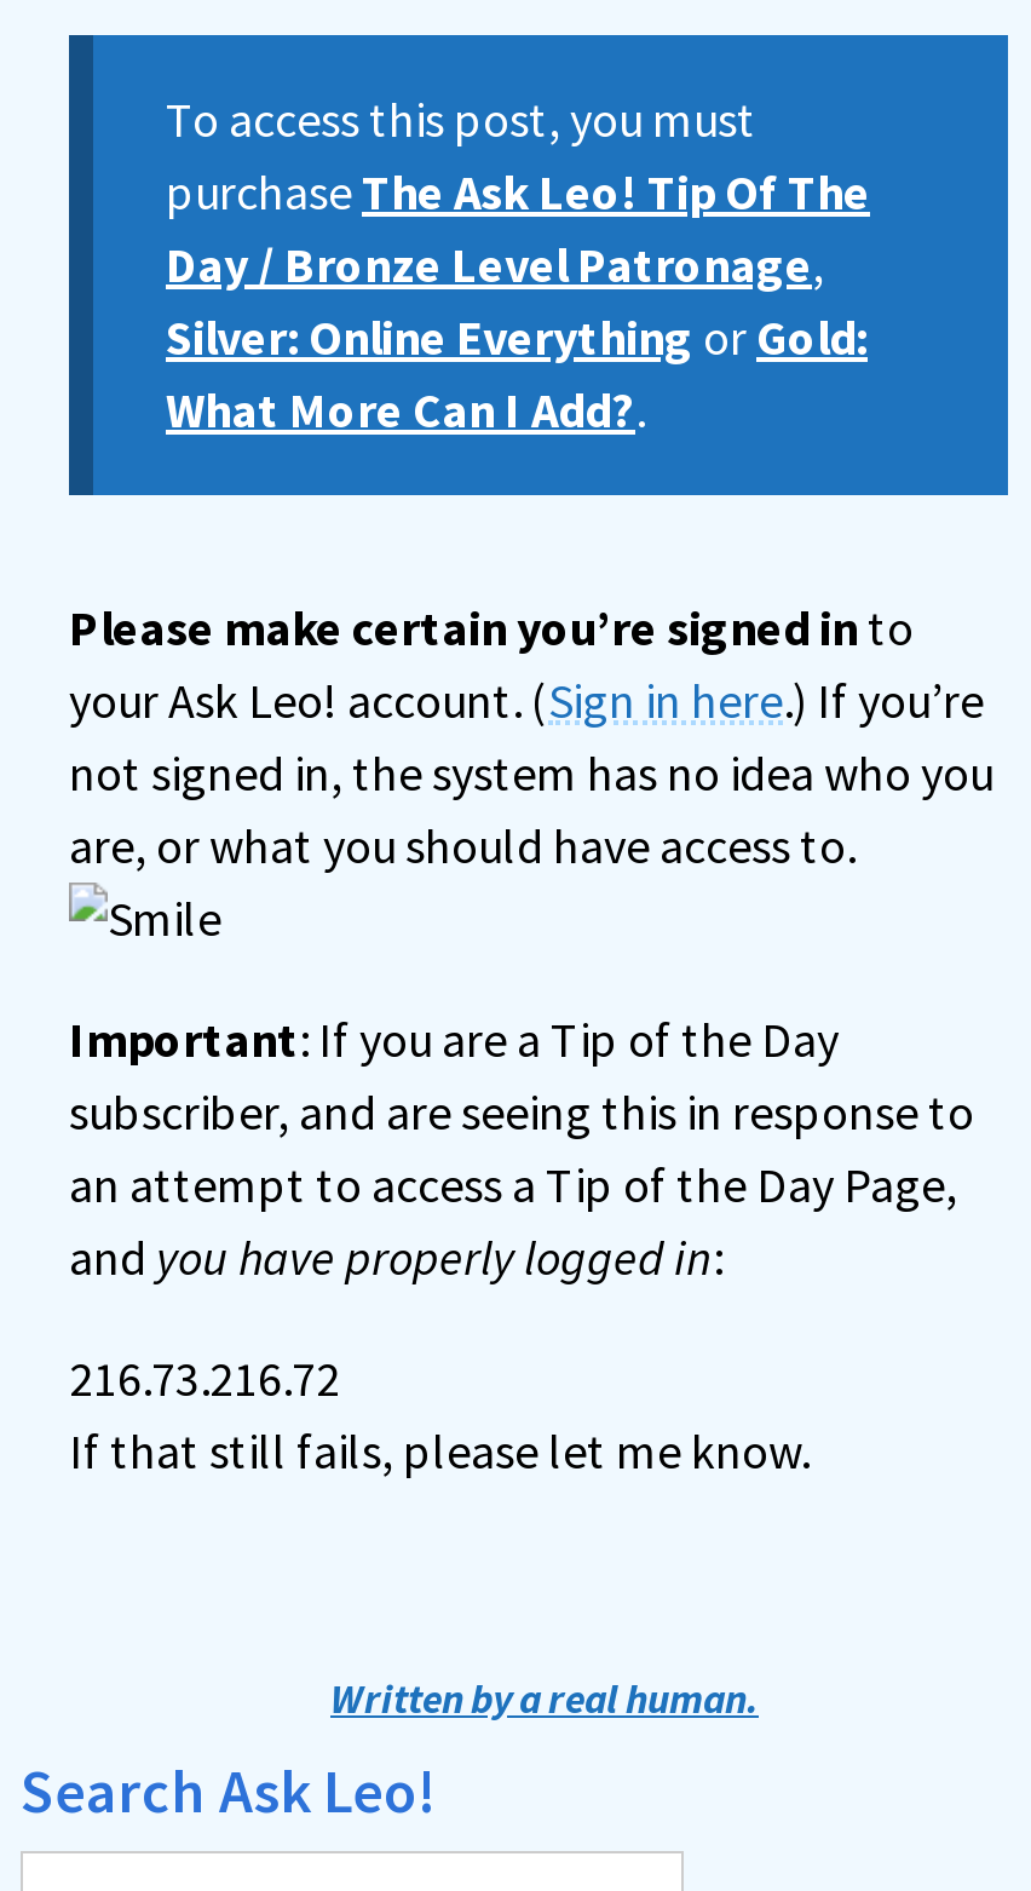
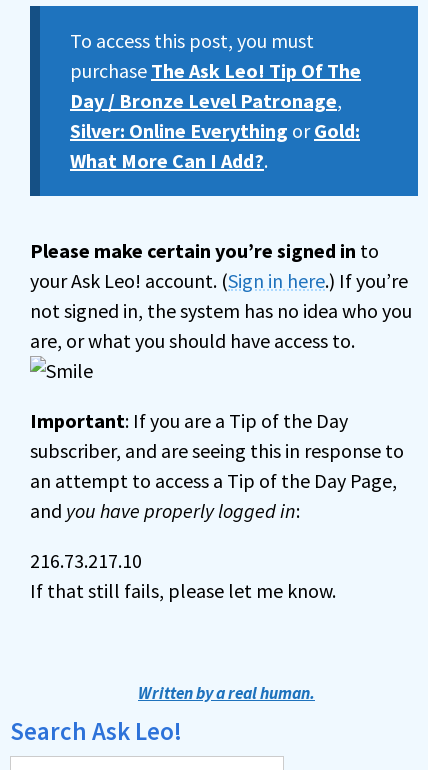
[69,1347,340,1408] 216.73.216.72 -> [30,548,142,573] 216.73.217.10

